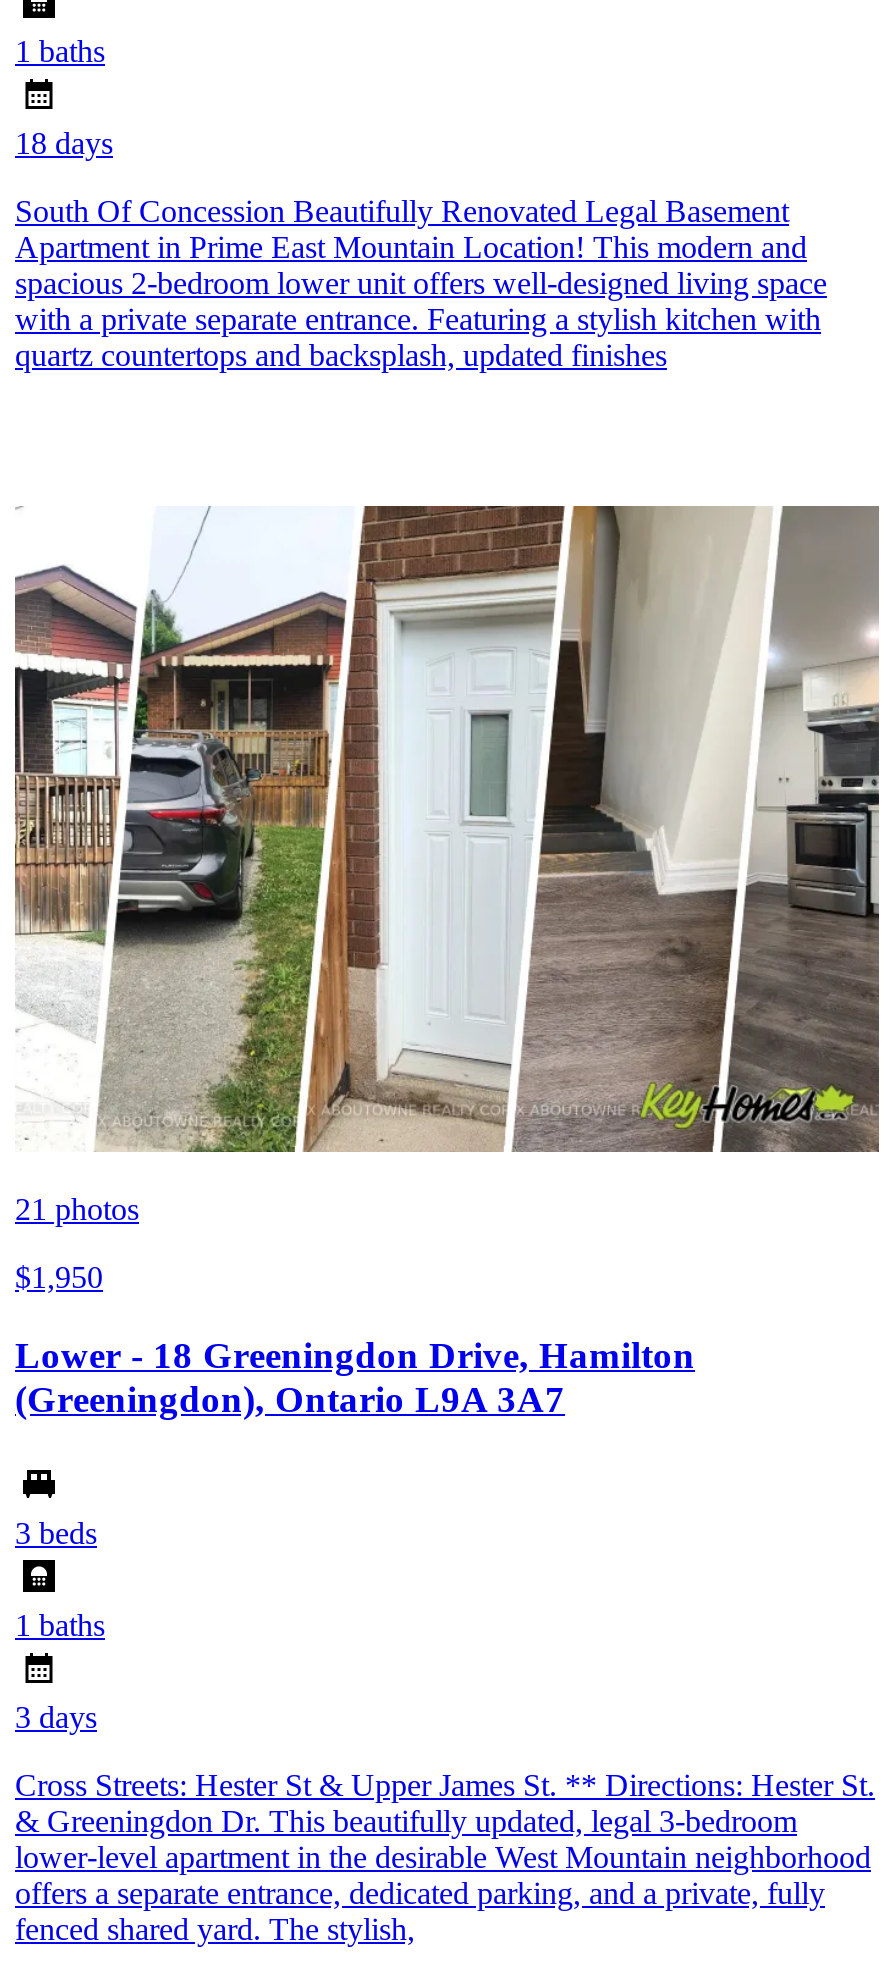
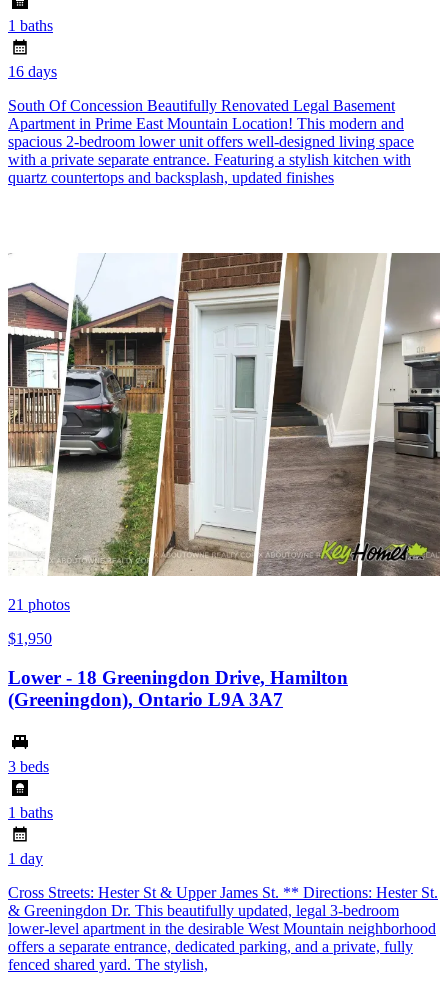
[15,126,113,160] 18 days -> [8,63,57,80] 16 days
[15,1699,97,1733] 3 days -> [8,849,43,866] 1 day

